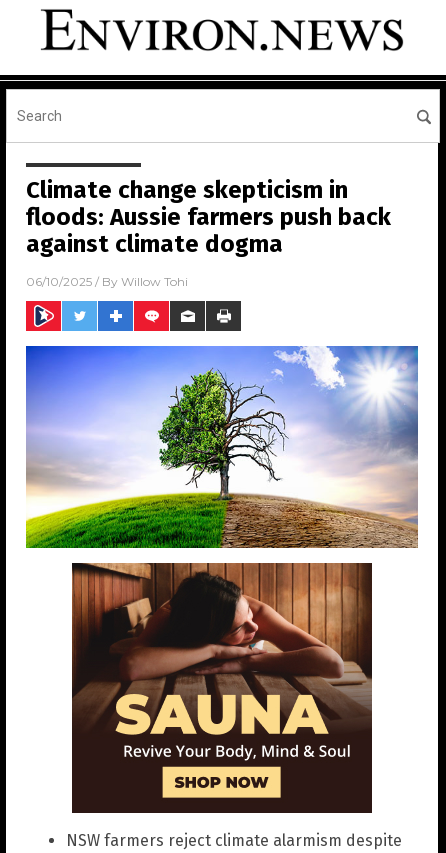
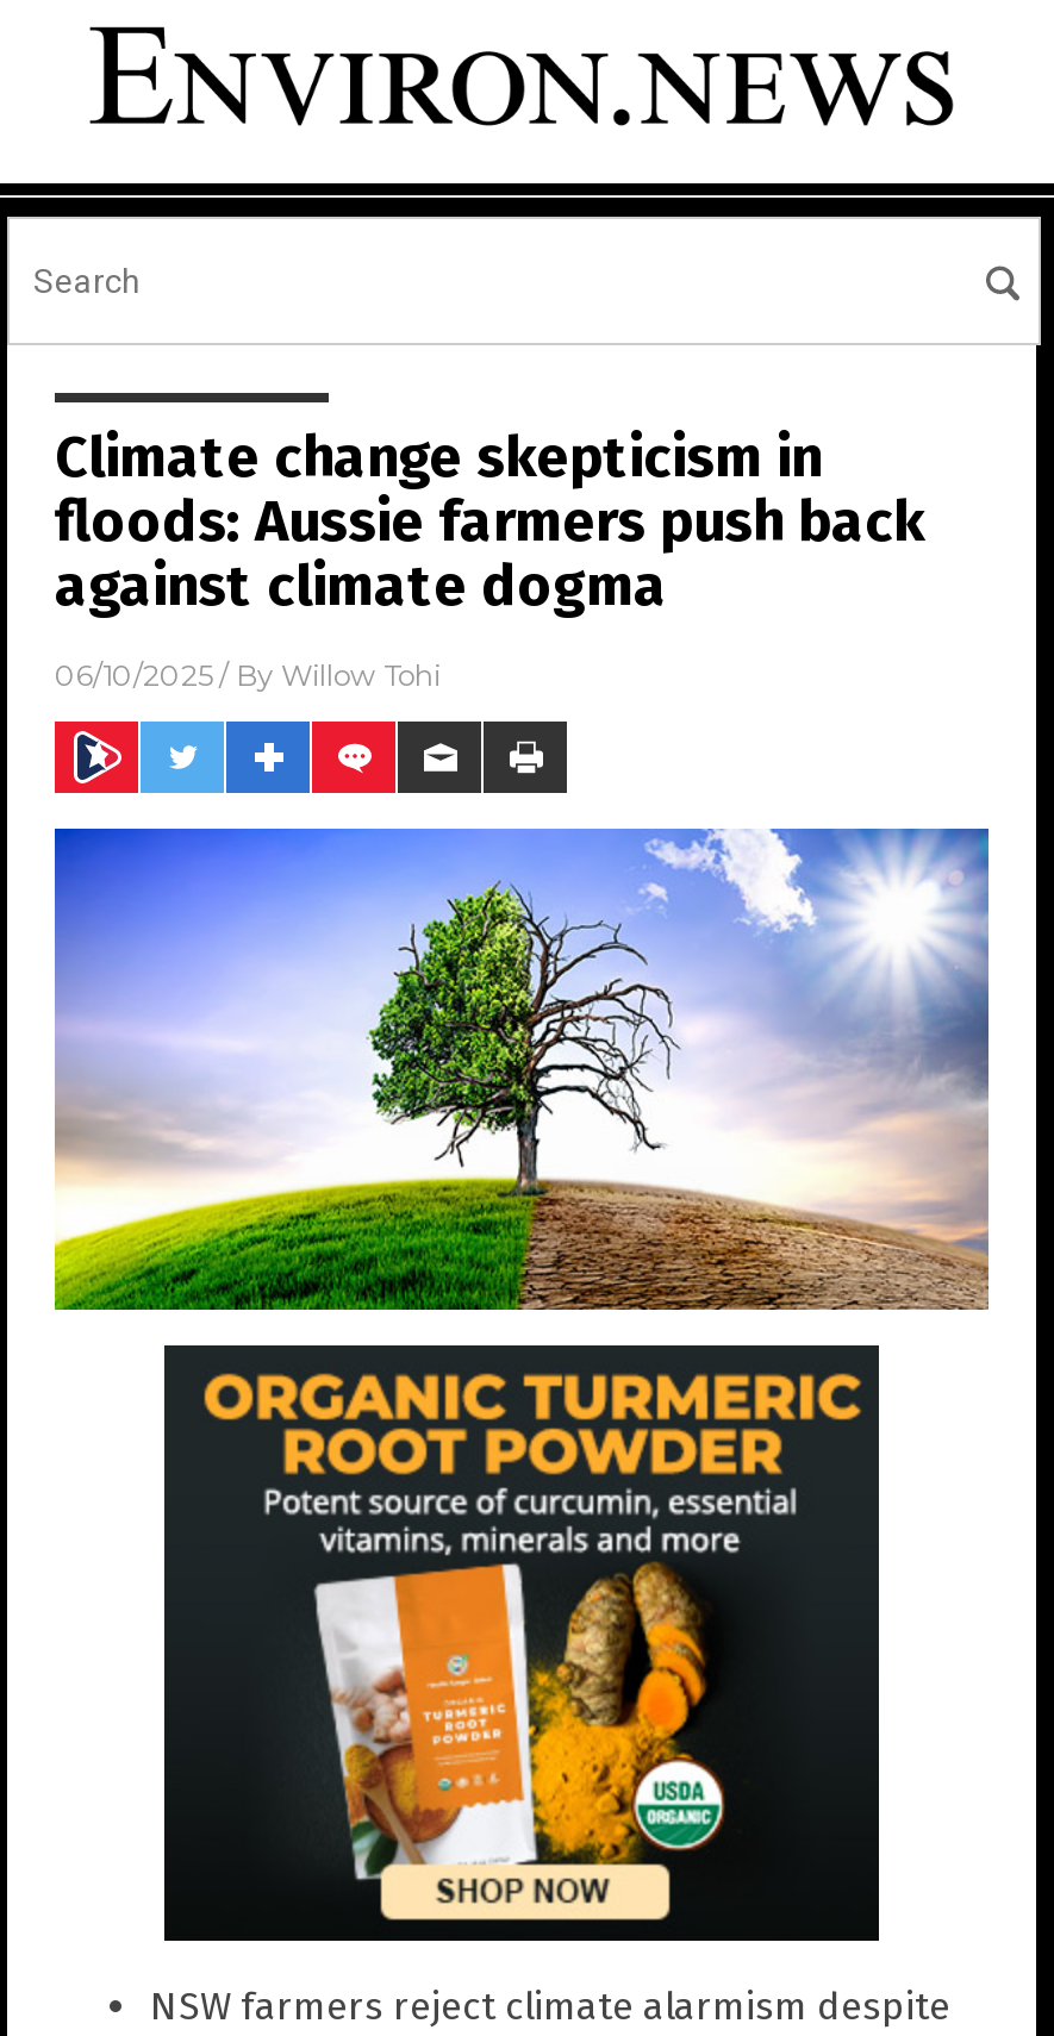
[71,562,373,812] [image] -> [162,1343,881,1936] [image]

